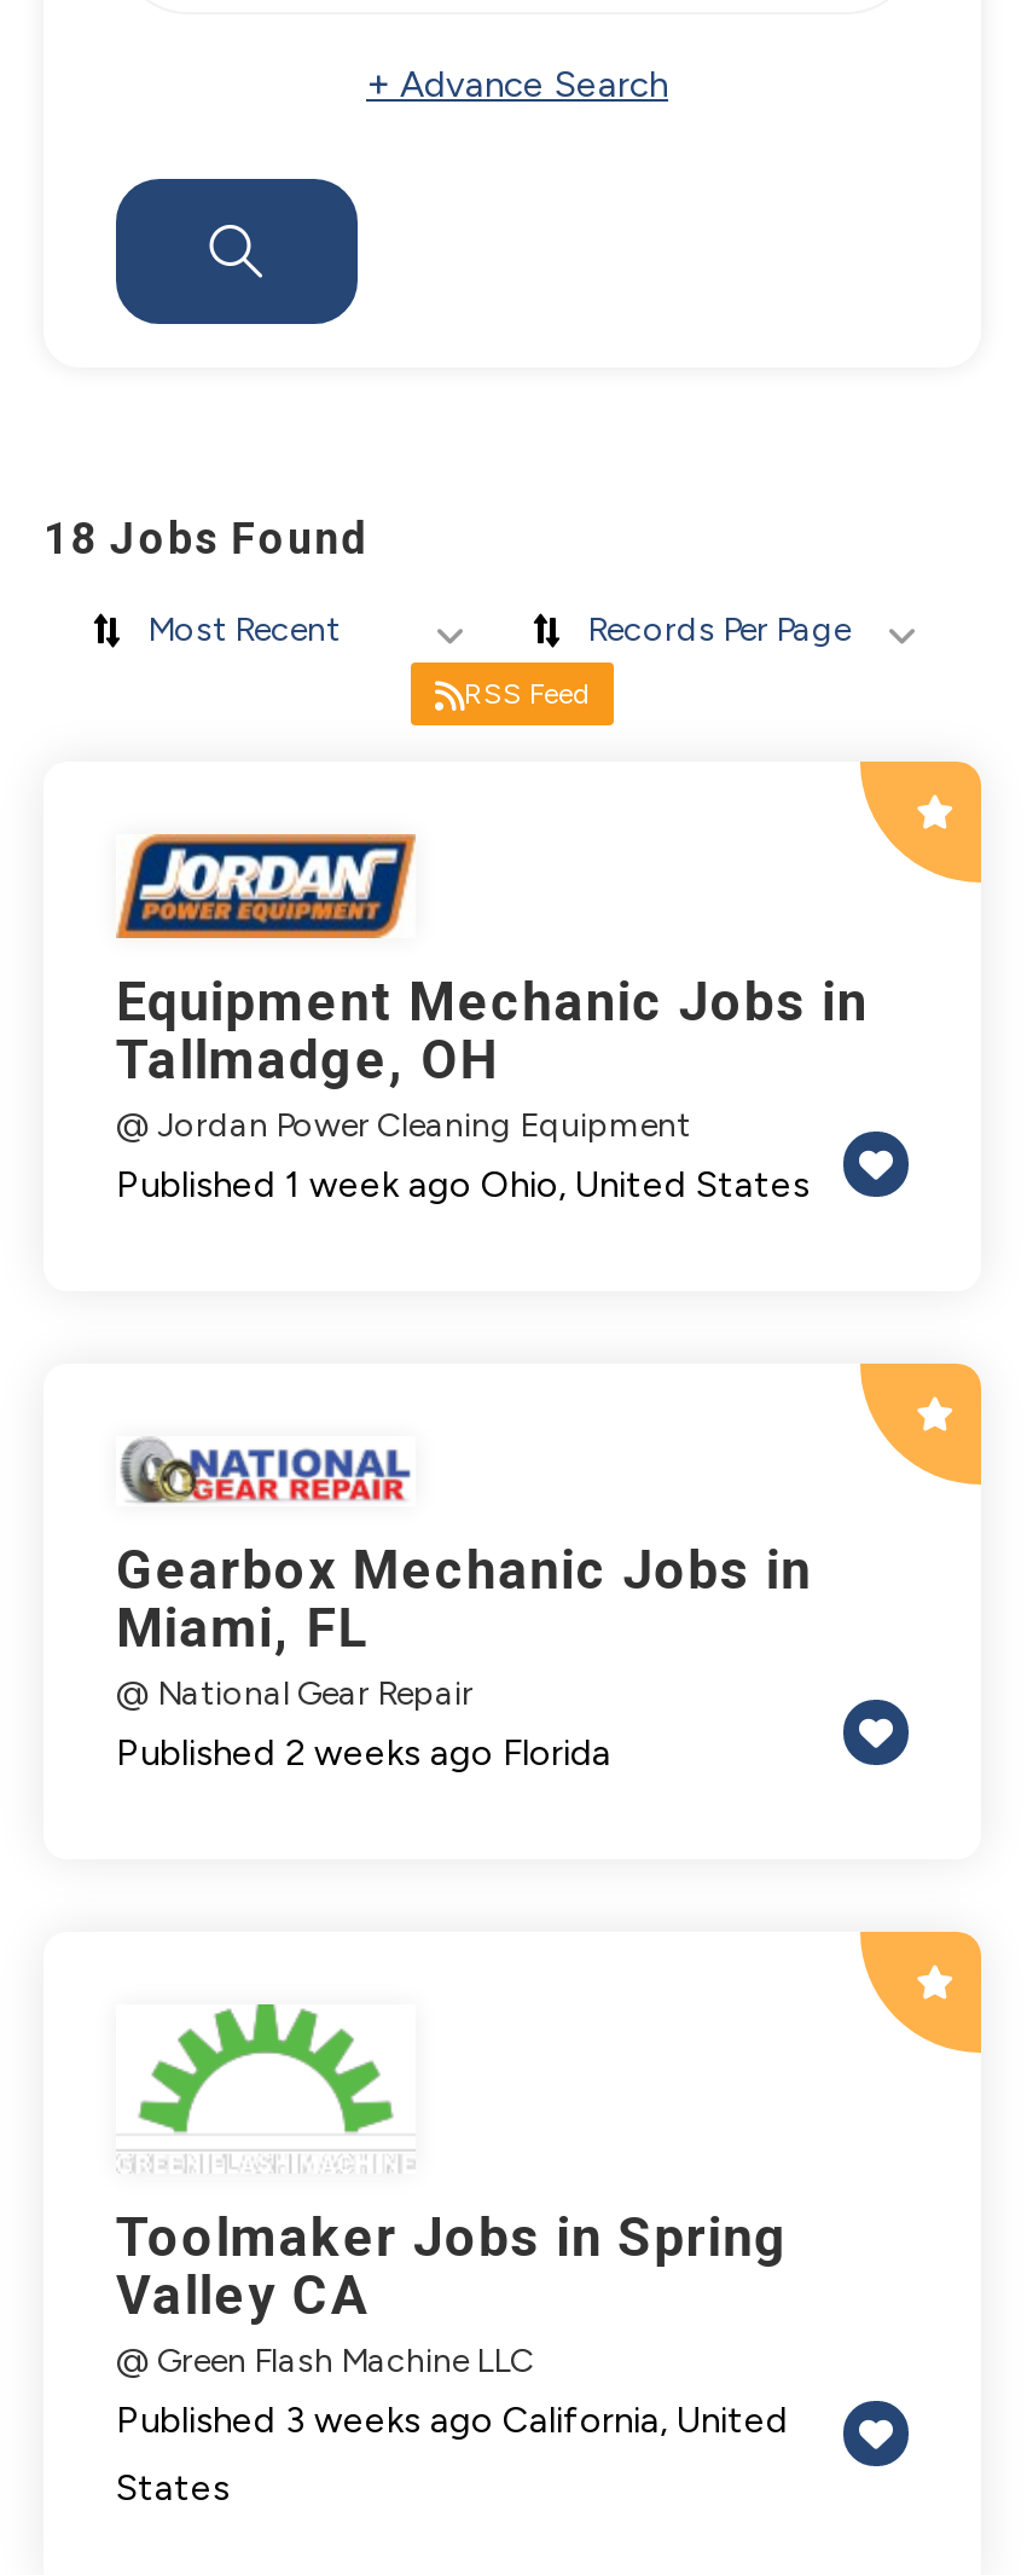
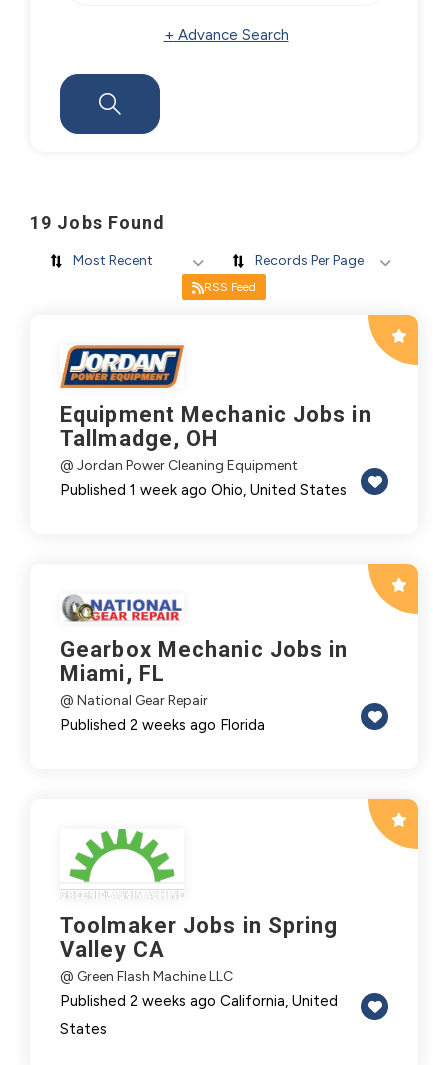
[43,513,370,563] 18 Jobs Found -> [30,212,165,233] 19 Jobs Found
[116,2399,788,2443] Published 3 weeks ago California, United -> [60,992,338,1010] Published 2 weeks ago California, United

